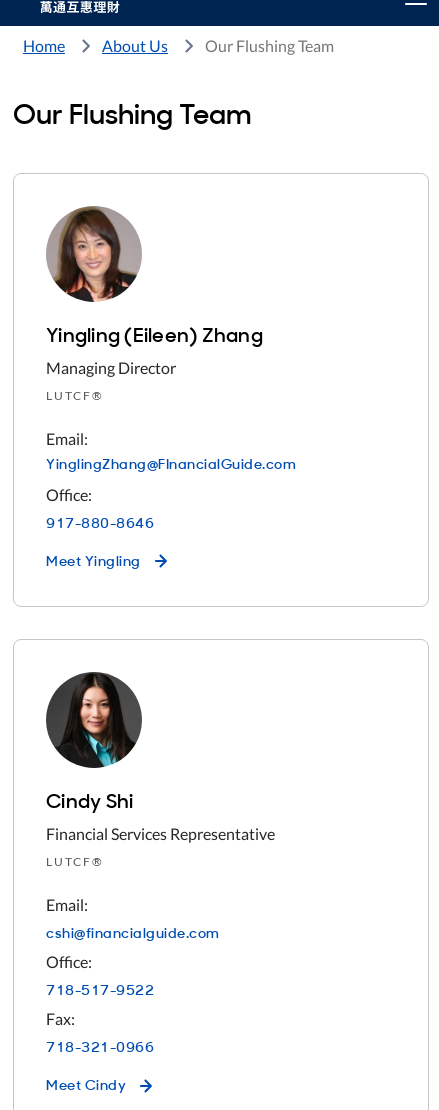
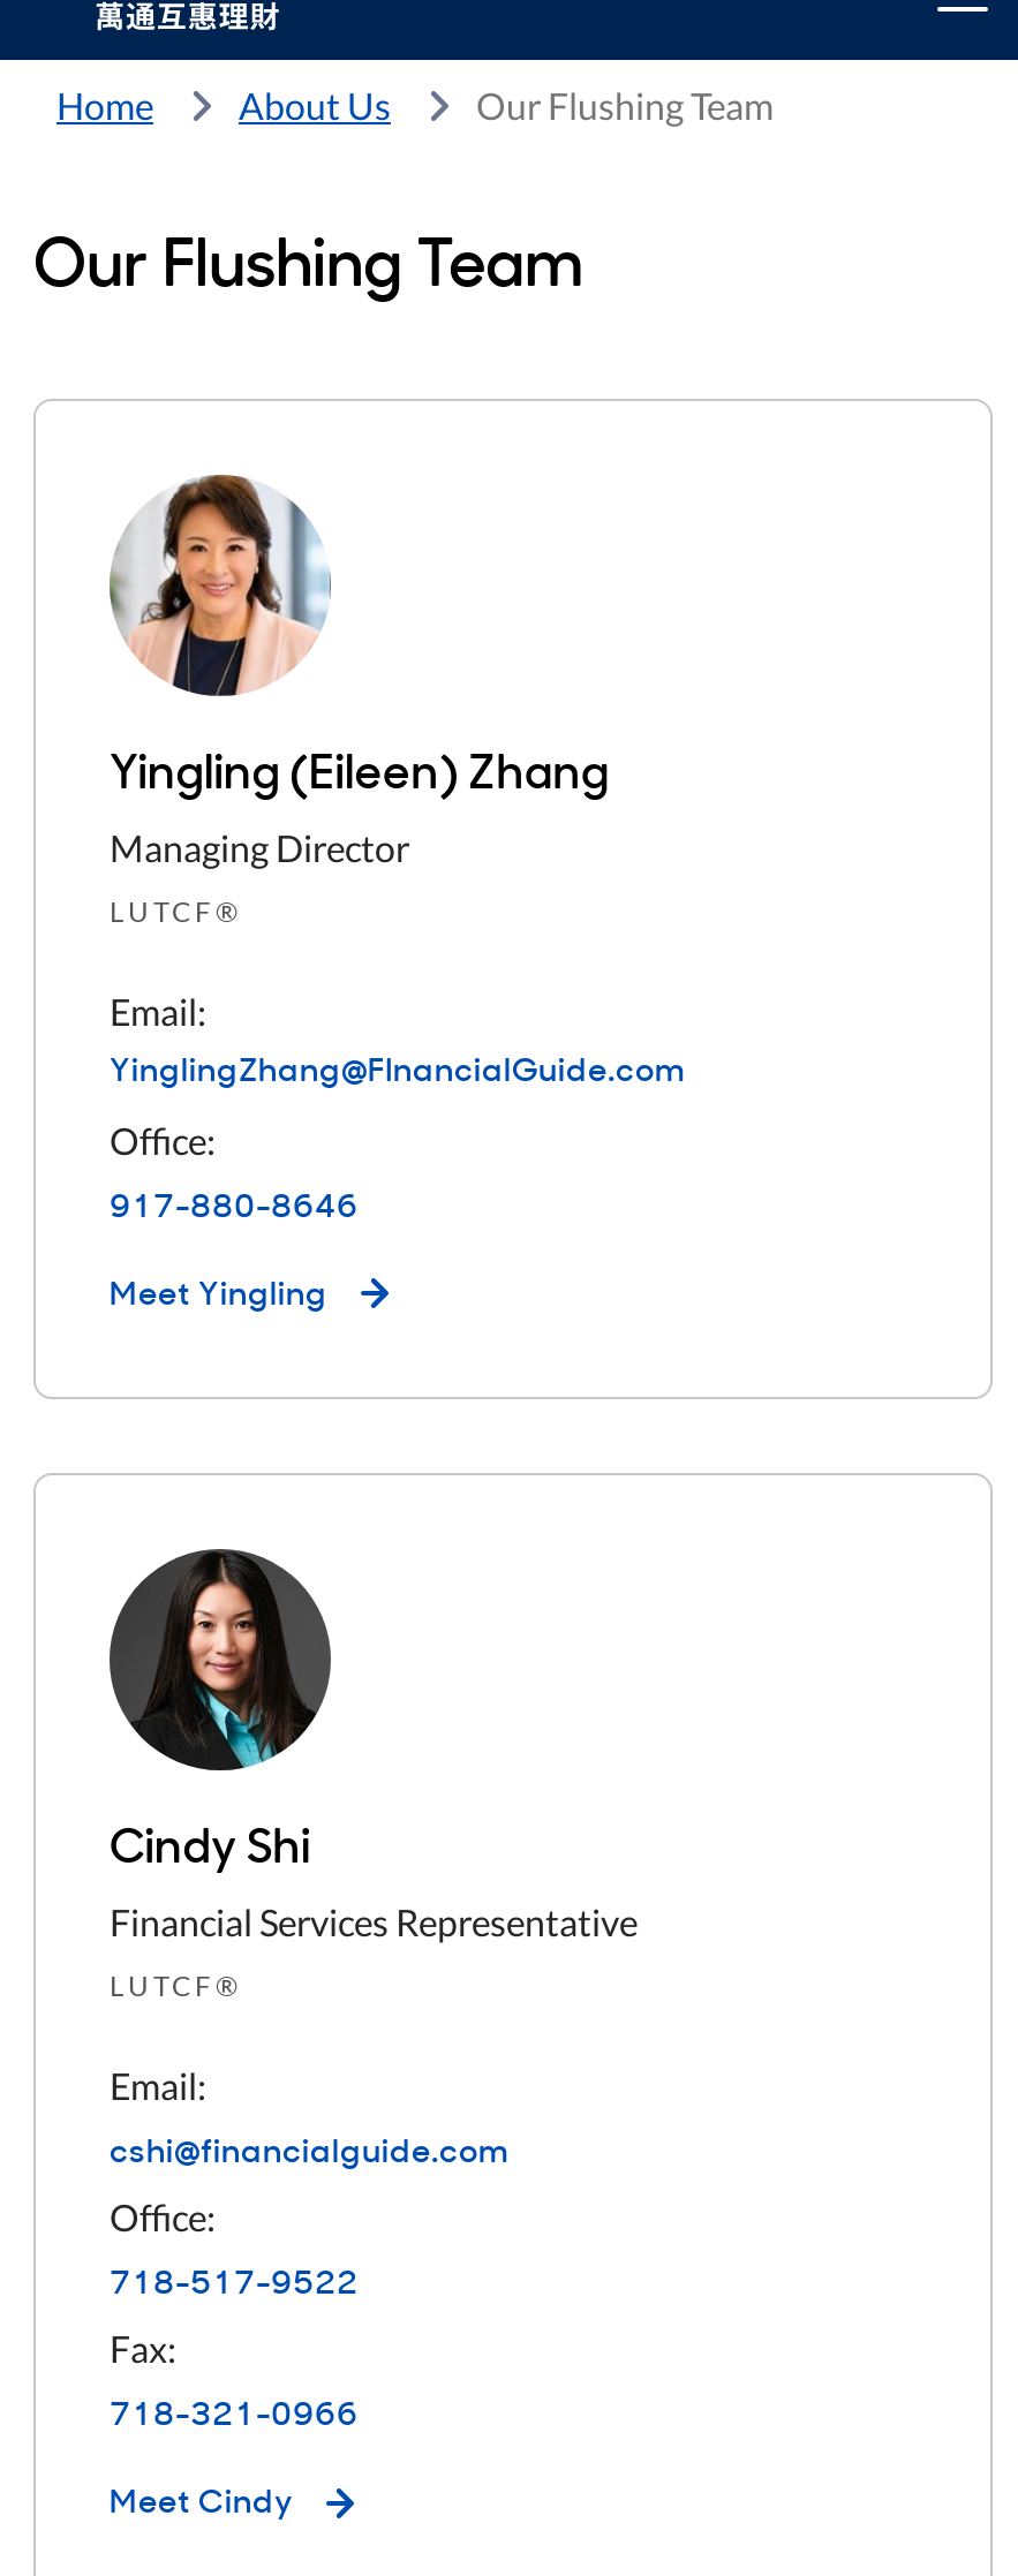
[48,206,142,302] [image] -> [112,477,329,698] [image]

